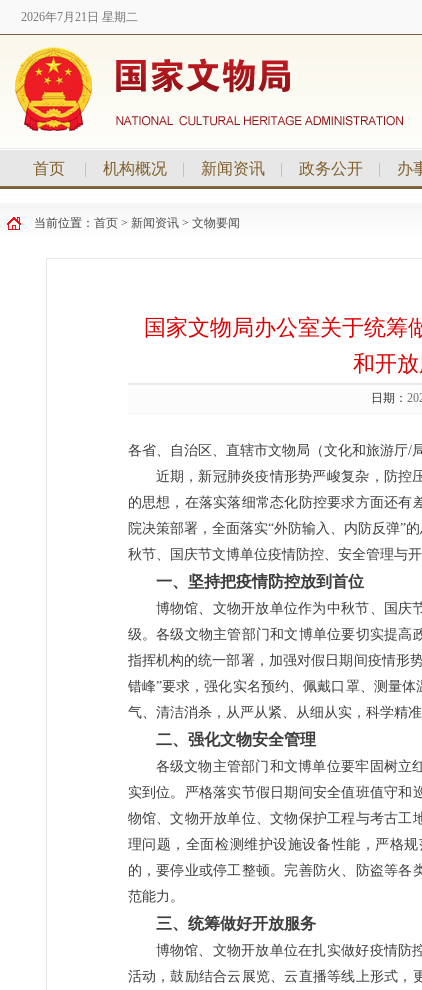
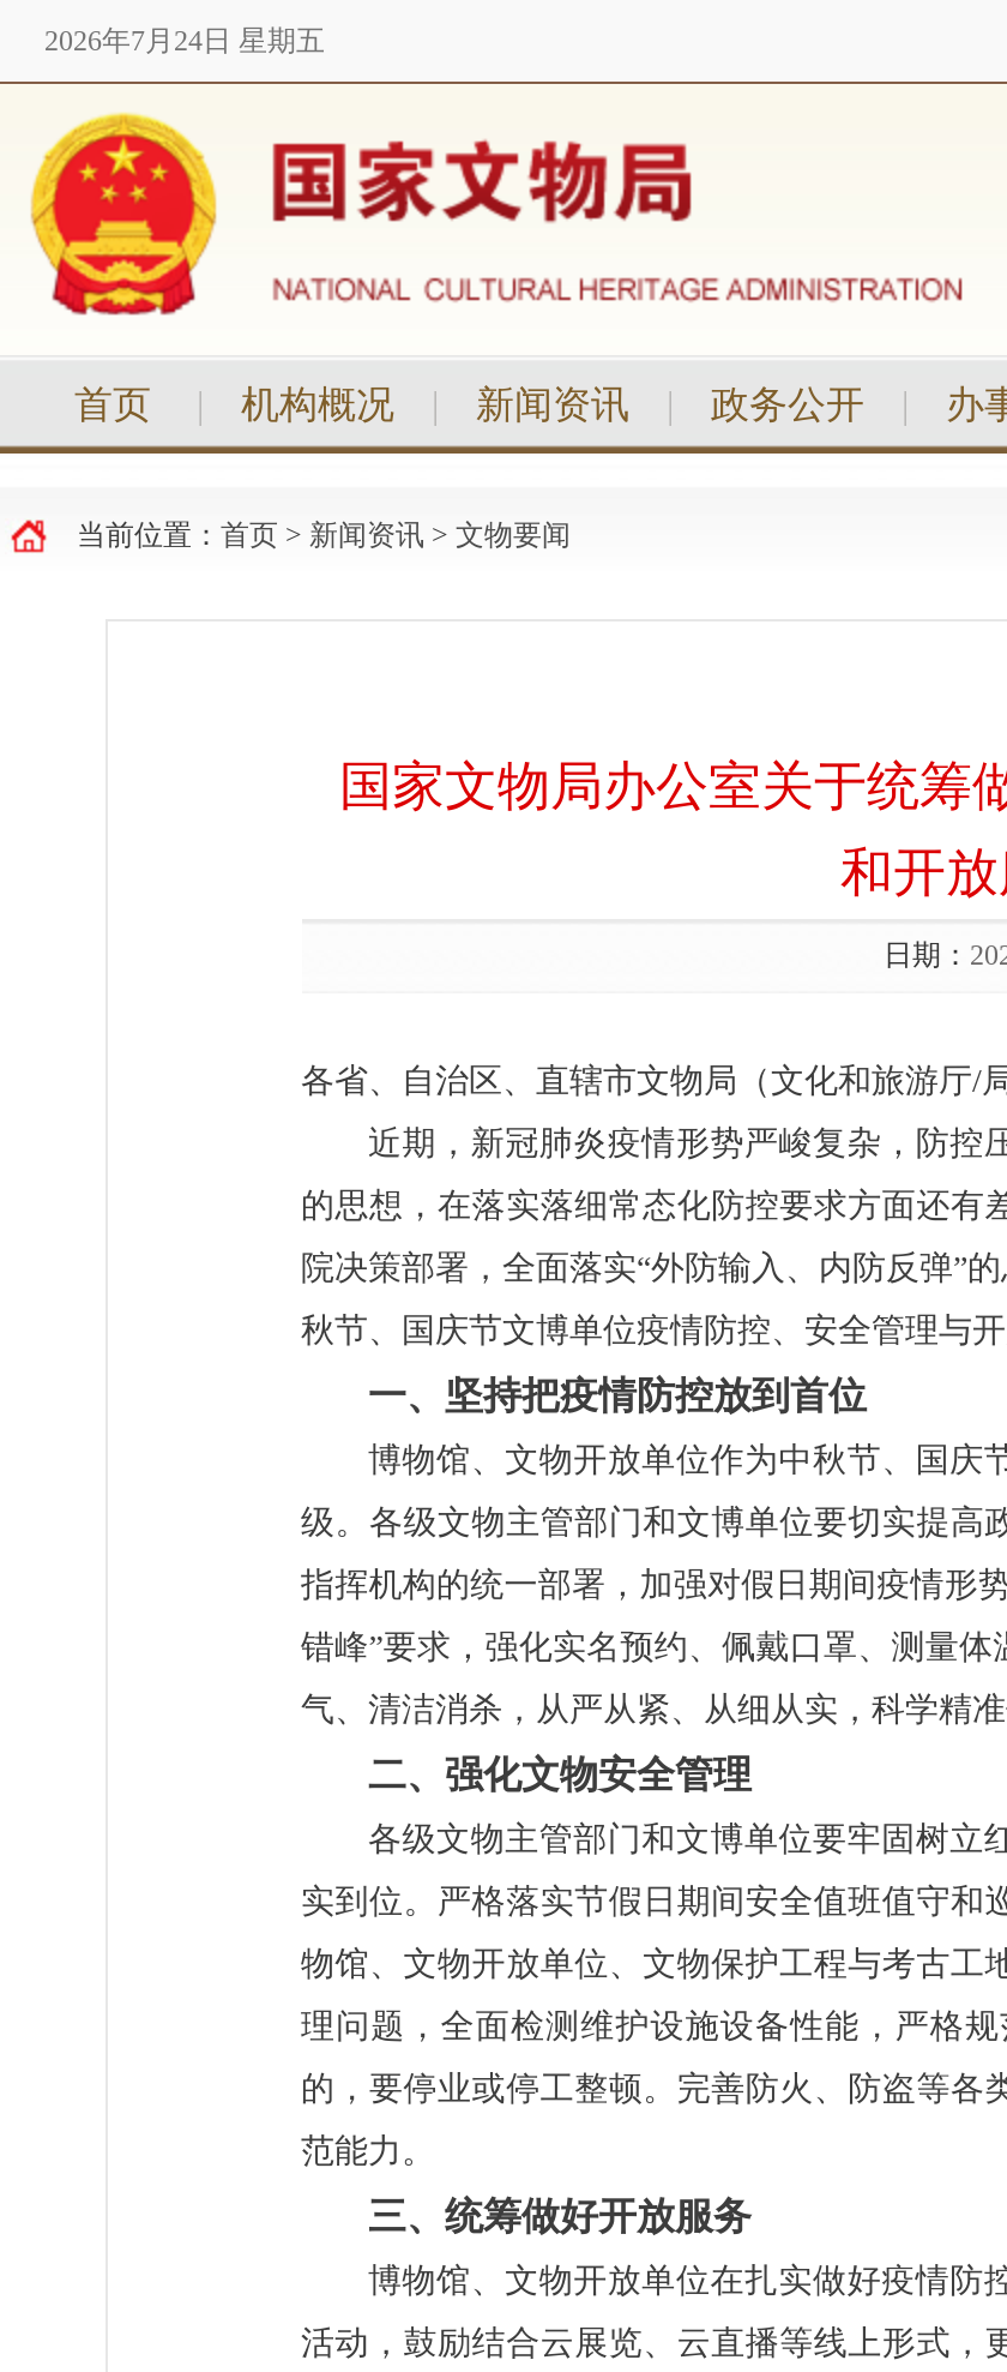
[20,10,137,24] 2026年7月21日 星期二 -> [44,24,325,58] 2026年7月24日 星期五

